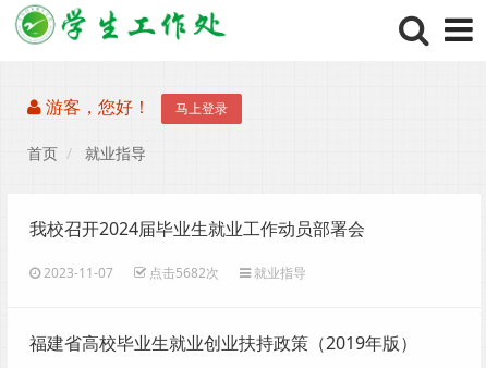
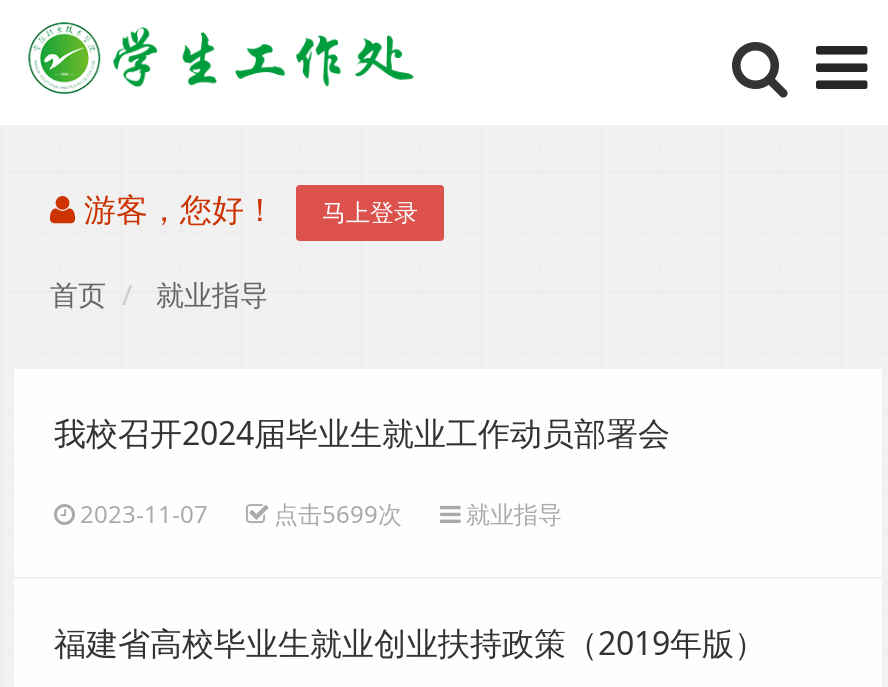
[40,264,306,282] 2023-11-07 点击5682次 就业指导 -> [74,497,562,531] 2023-11-07 点击5699次 就业指导

